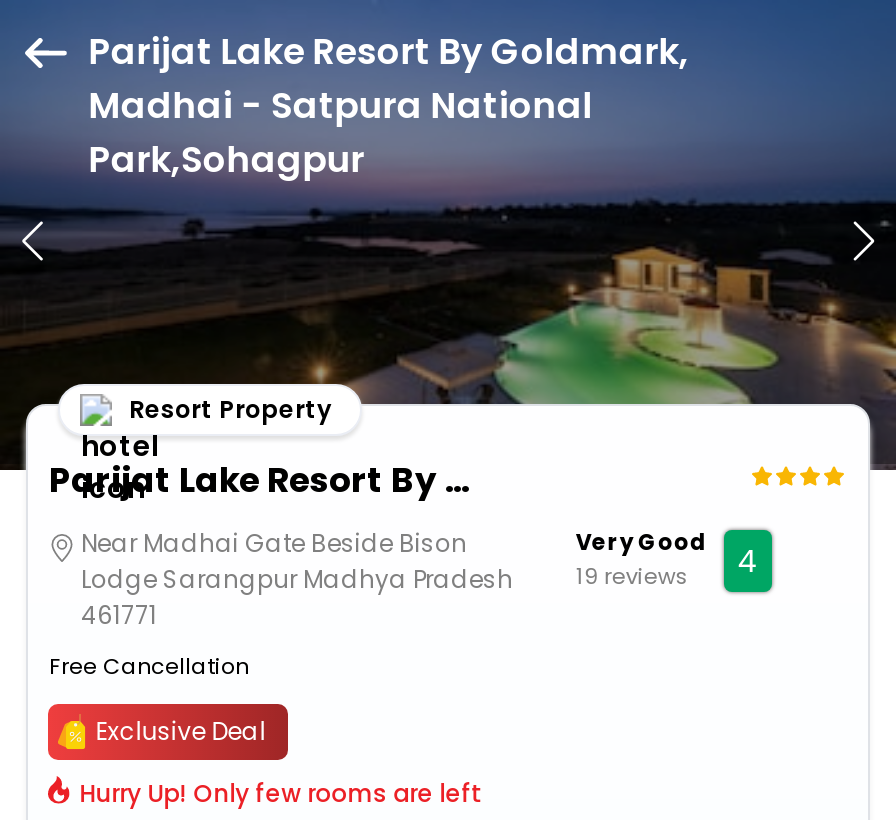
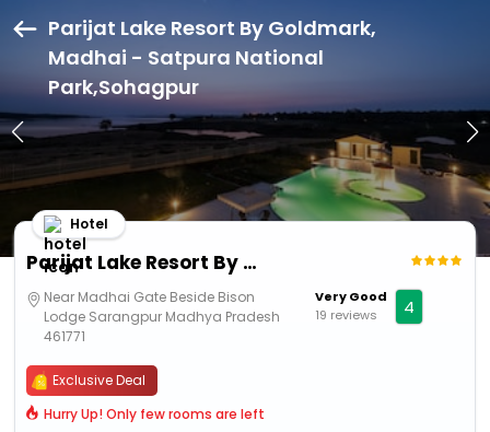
[129,392,331,426] Resort Property -> [70,214,109,233] Hotel
[49,650,249,682] Free Cancellation -> none

